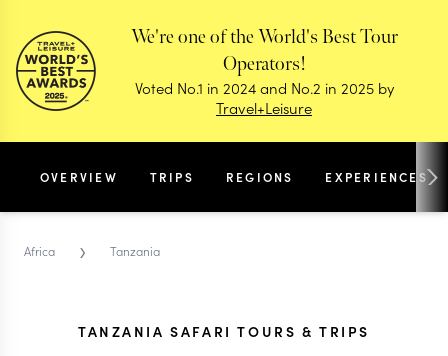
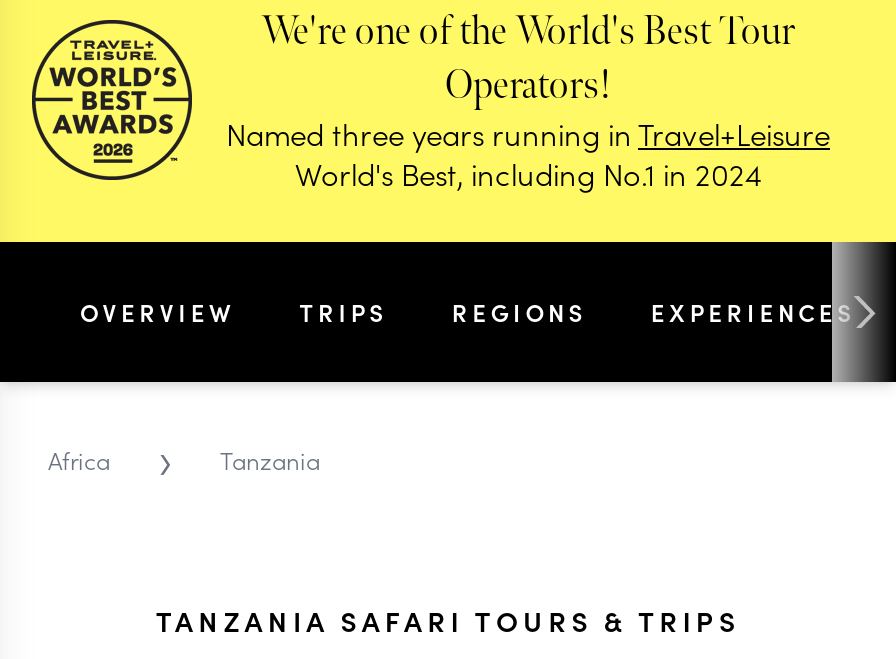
[134,77,393,118] Voted No.1 in 2024 and No.2 in 2025 by | Travel+Leisure -> [226,112,830,194] Named three years running in Travel+Leisure | World's Best, including No.1 in 2024

